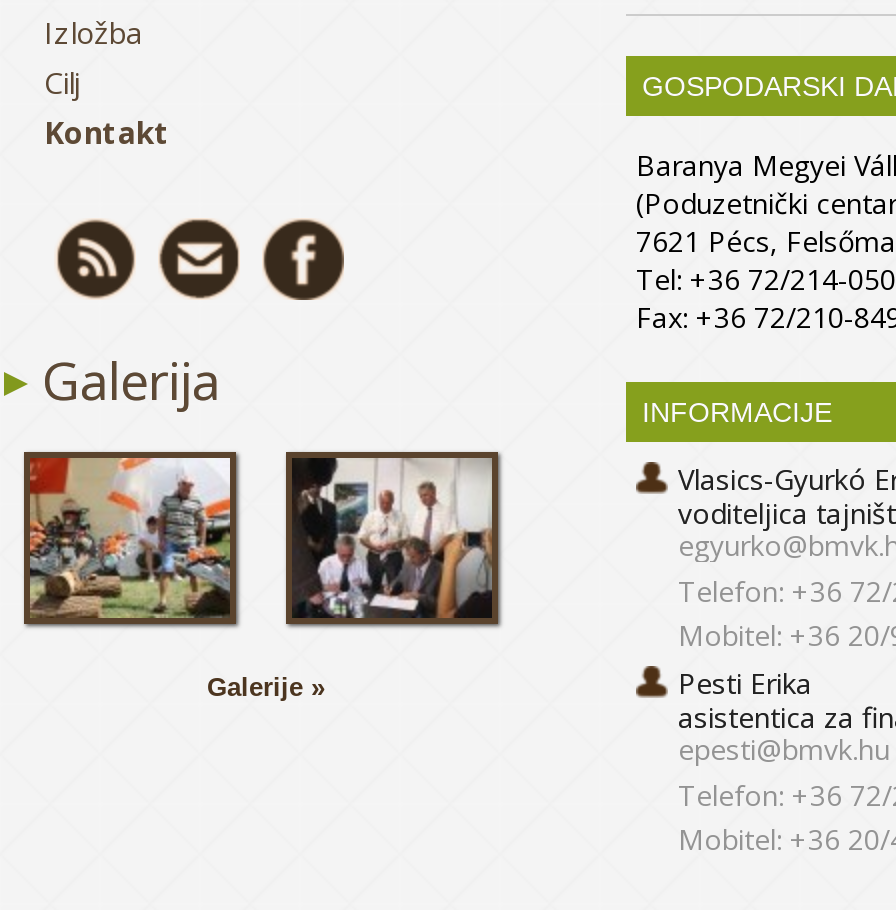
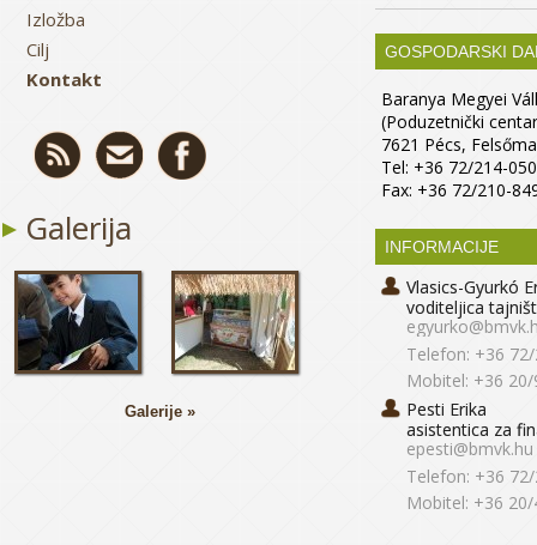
[28,456,232,620] [image] -> [17,273,139,371] [image]
[290,456,494,620] [image] -> [174,274,296,371] [image]

